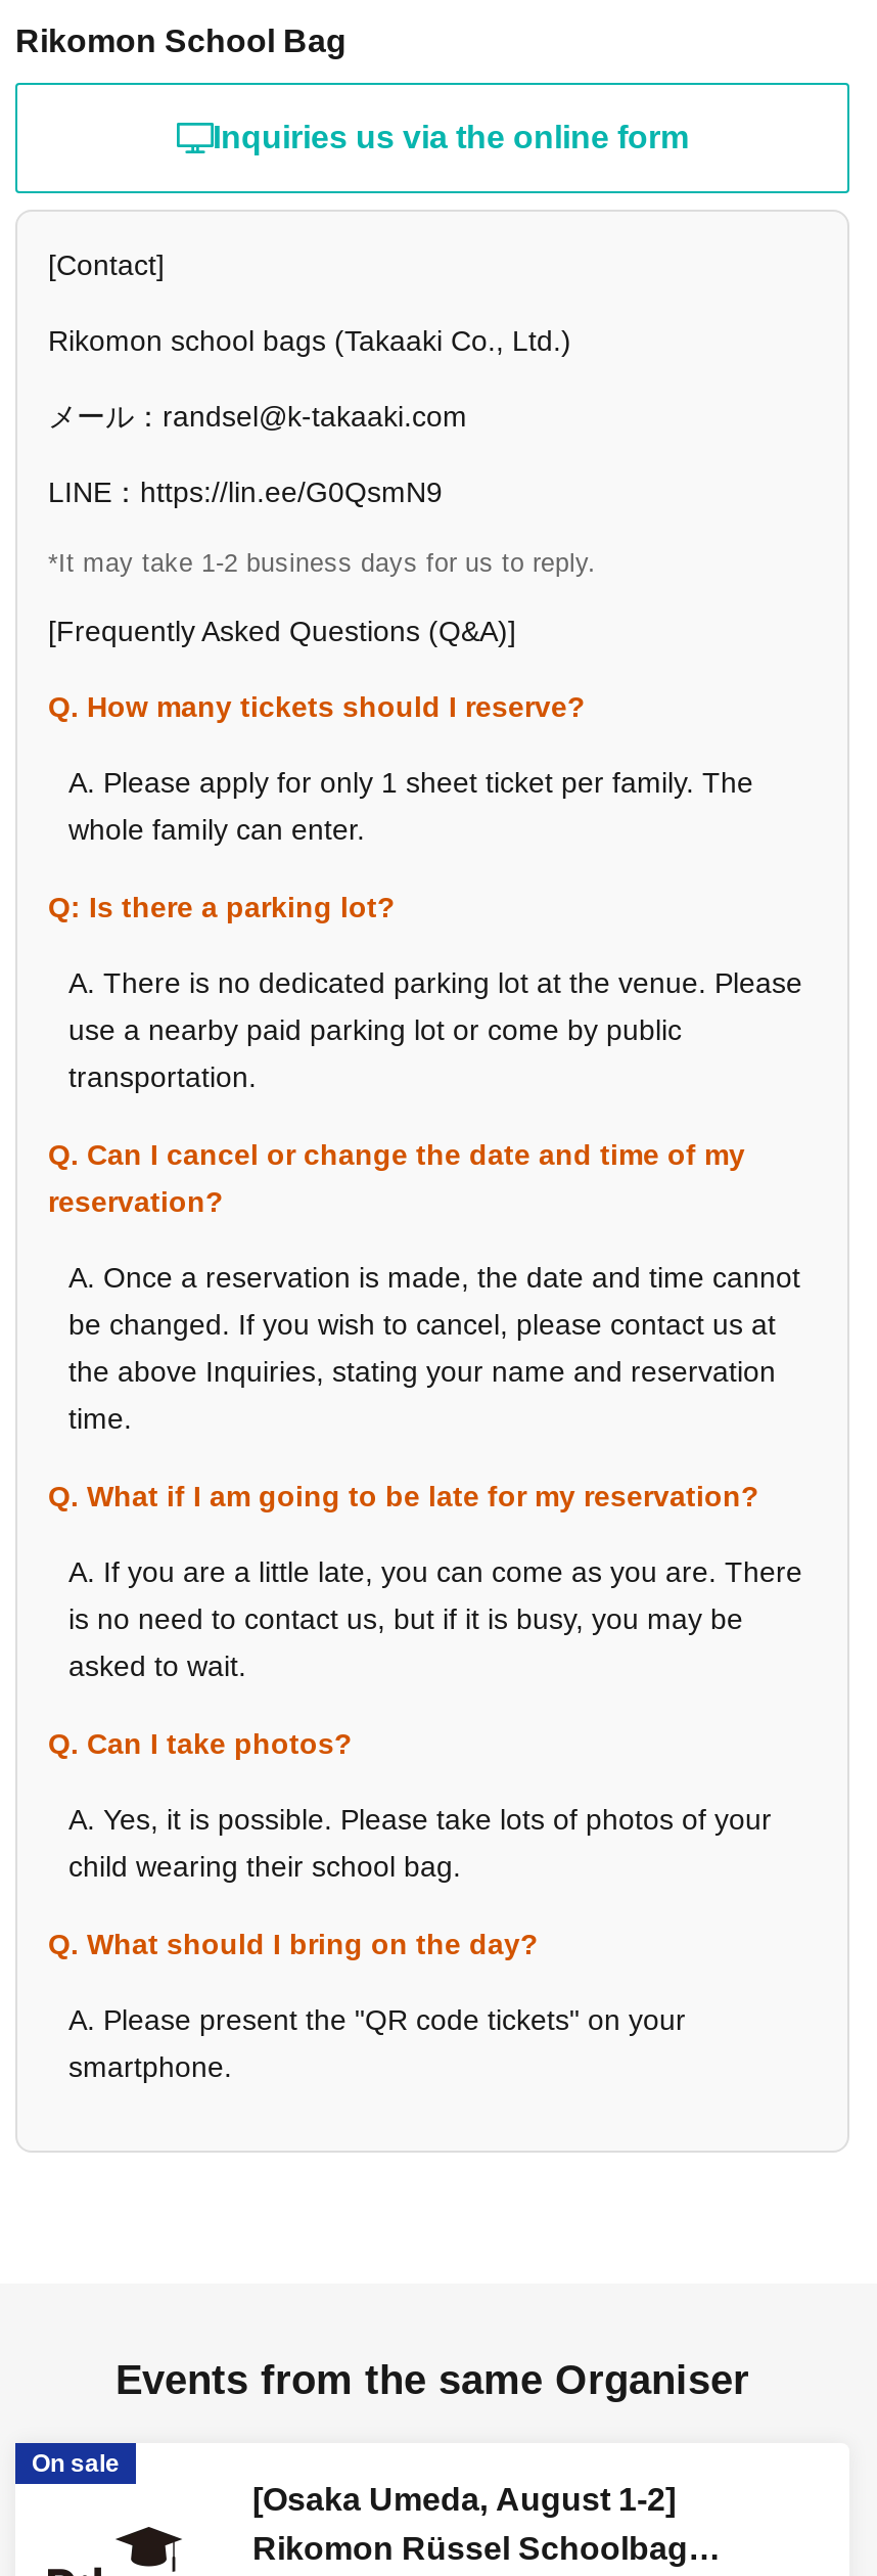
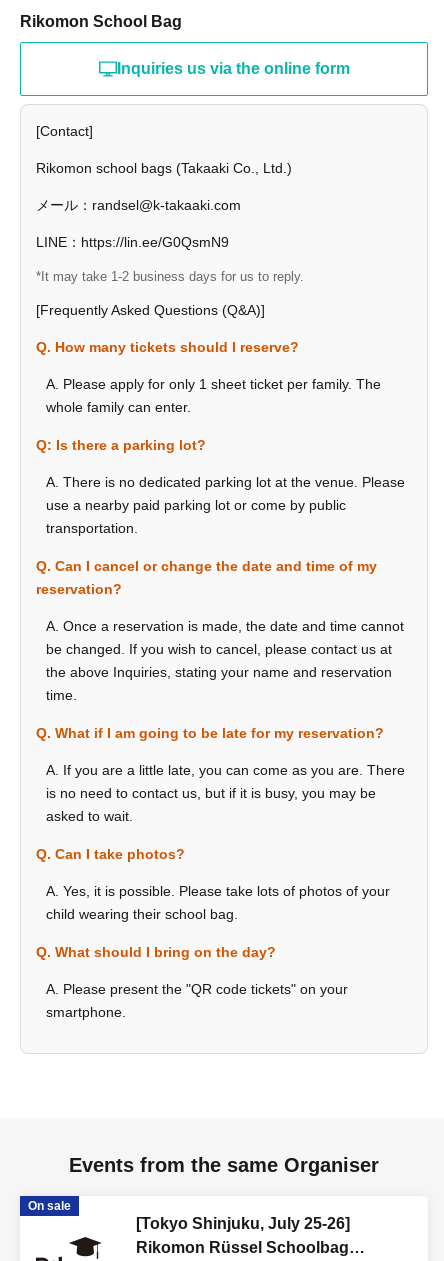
[252,2482,676,2517] [Osaka Umeda, August 1-2] -> [136,1215,350,1232] [Tokyo Shinjuku, July 25-26]

